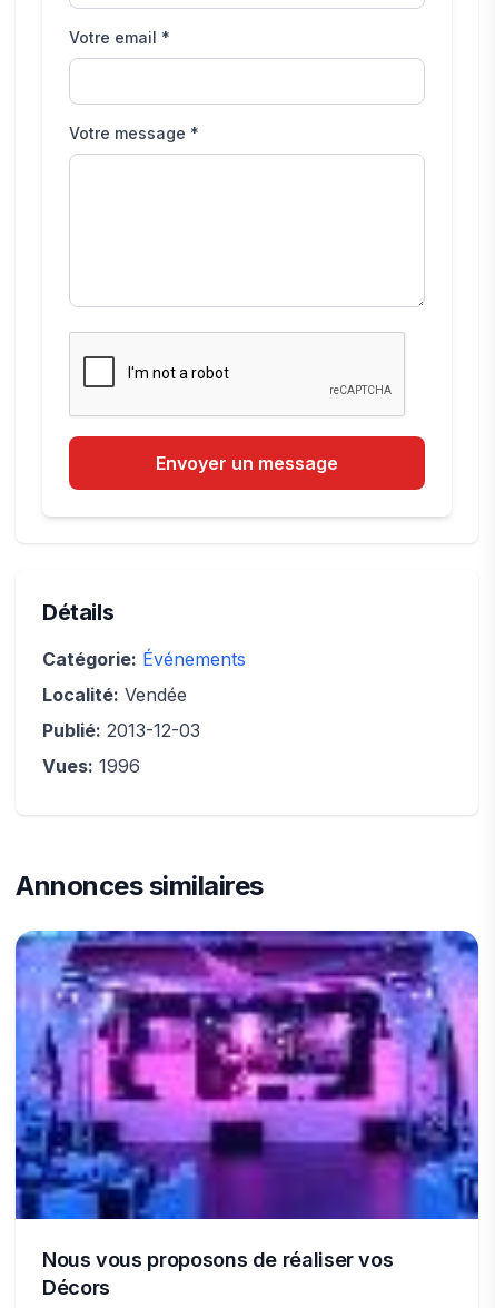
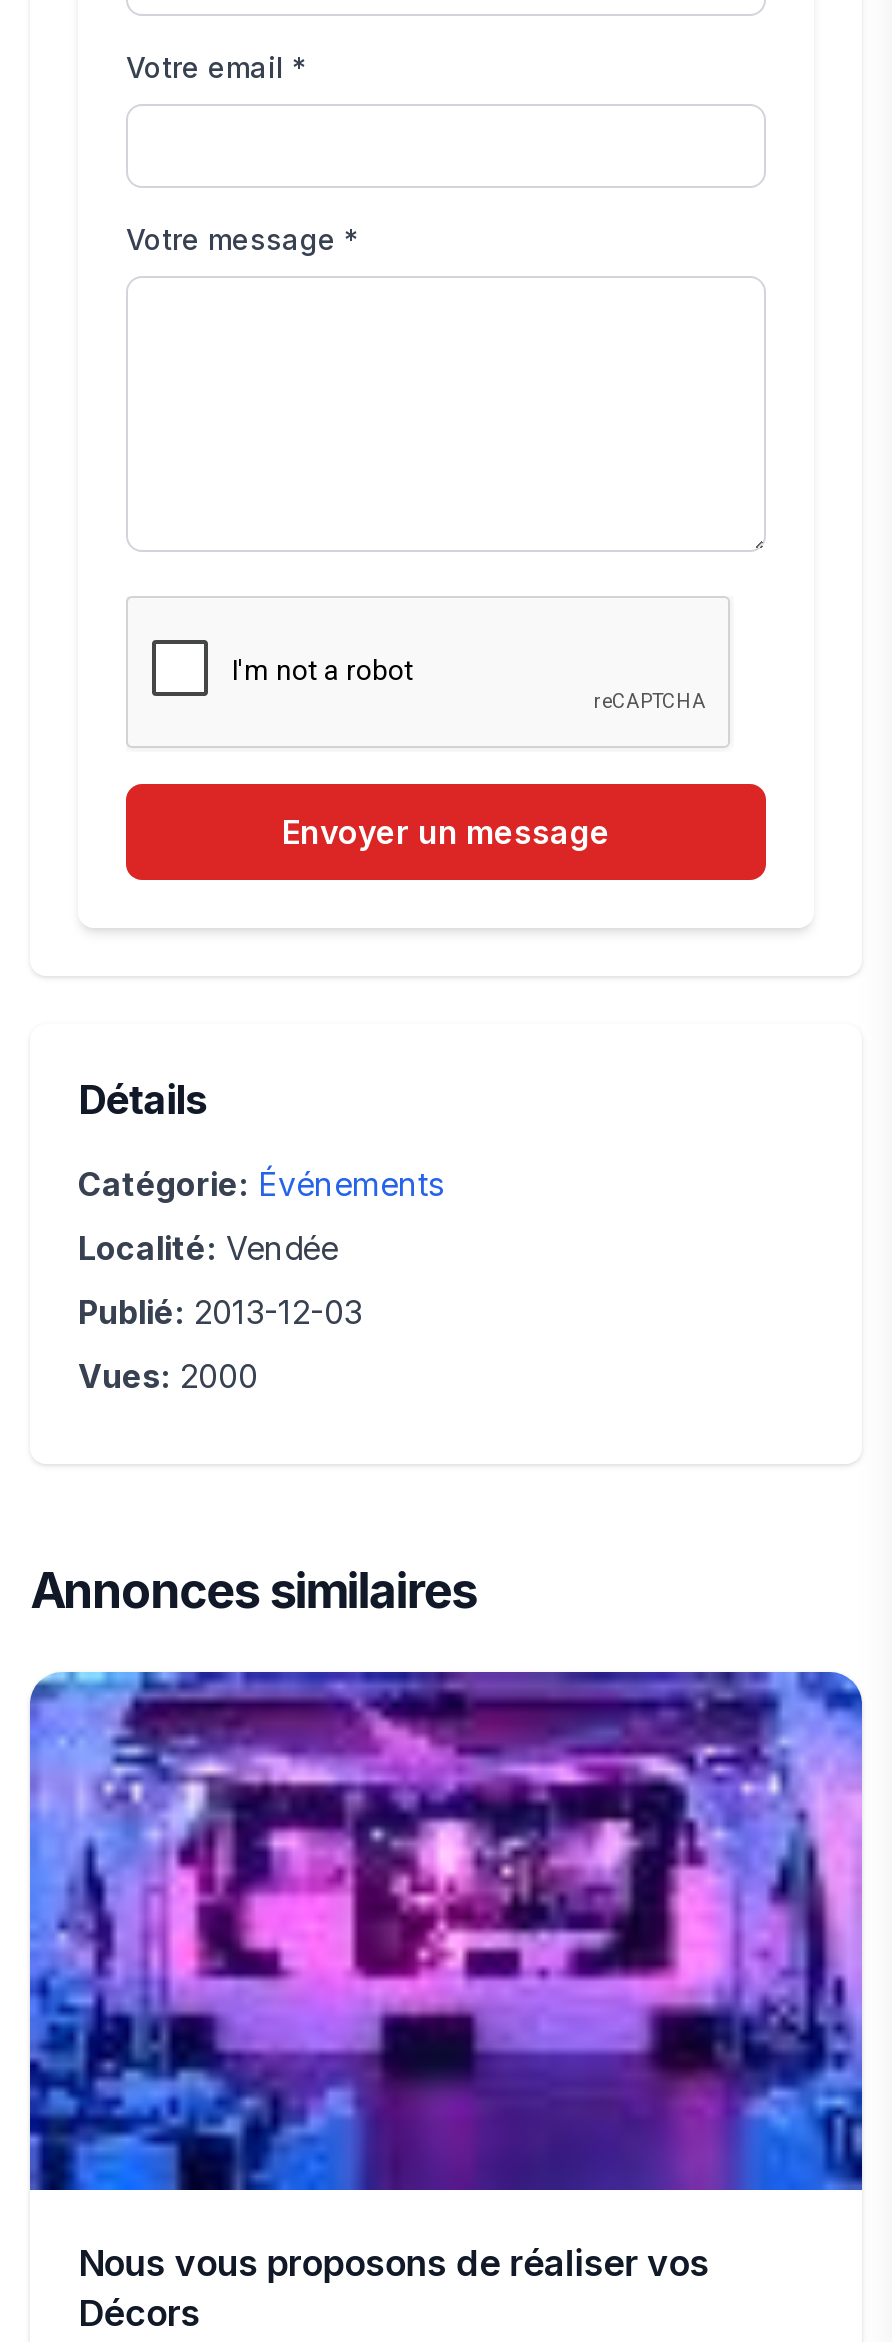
[42,755,140,777] Vues: 1996 -> [78,1356,258,1396] Vues: 2000

